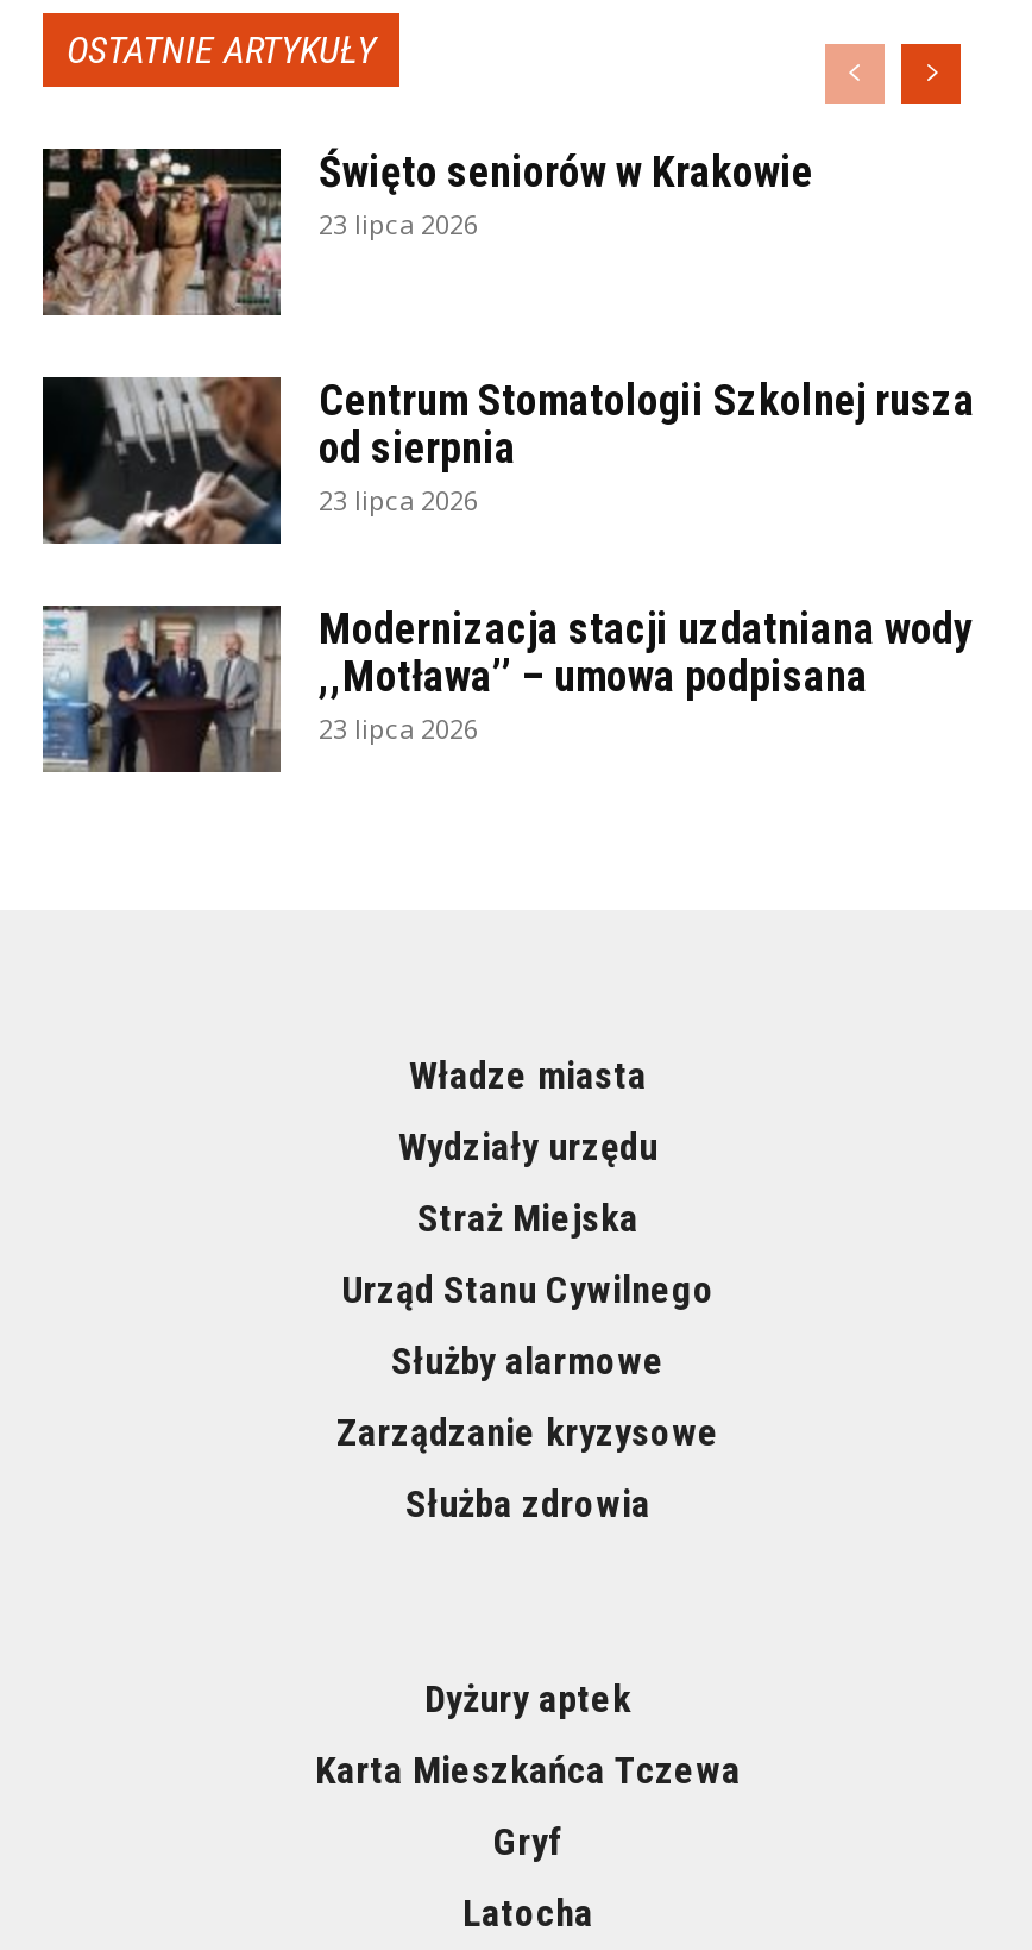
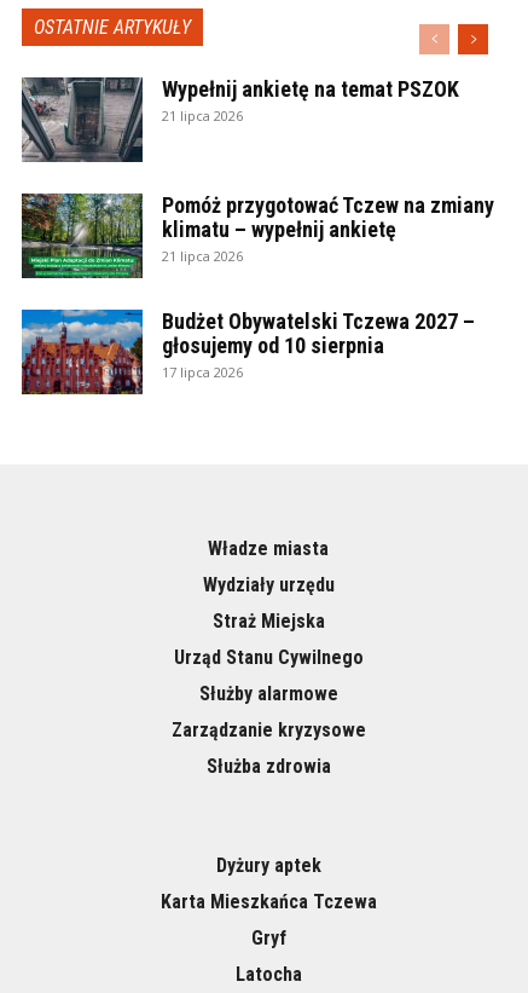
[40,147,813,318] [image] | Święto seniorów w Krakowie | 23 lipca 2026 -> [21,76,459,163] [image] | Wypełnij ankietę na temat PSZOK | 21 lipca 2026
[43,375,975,546] [image] | Centrum Stomatologii Szkolnej rusza | od sierpnia | 23 lipca 2026 -> [21,192,494,279] [image] | Pomóż przygotować Tczew na zmiany | klimatu – wypełnij ankietę | 21 lipca 2026
[40,603,973,772] [image] | Modernizacja stacji uzdatniana wody | ,,Motława’’ – umowa podpisana | 23 lipca 2026 -> [21,308,475,396] [image] | Budżet Obywatelski Tczewa 2027 – | głosujemy od 10 sierpnia | 17 lipca 2026

